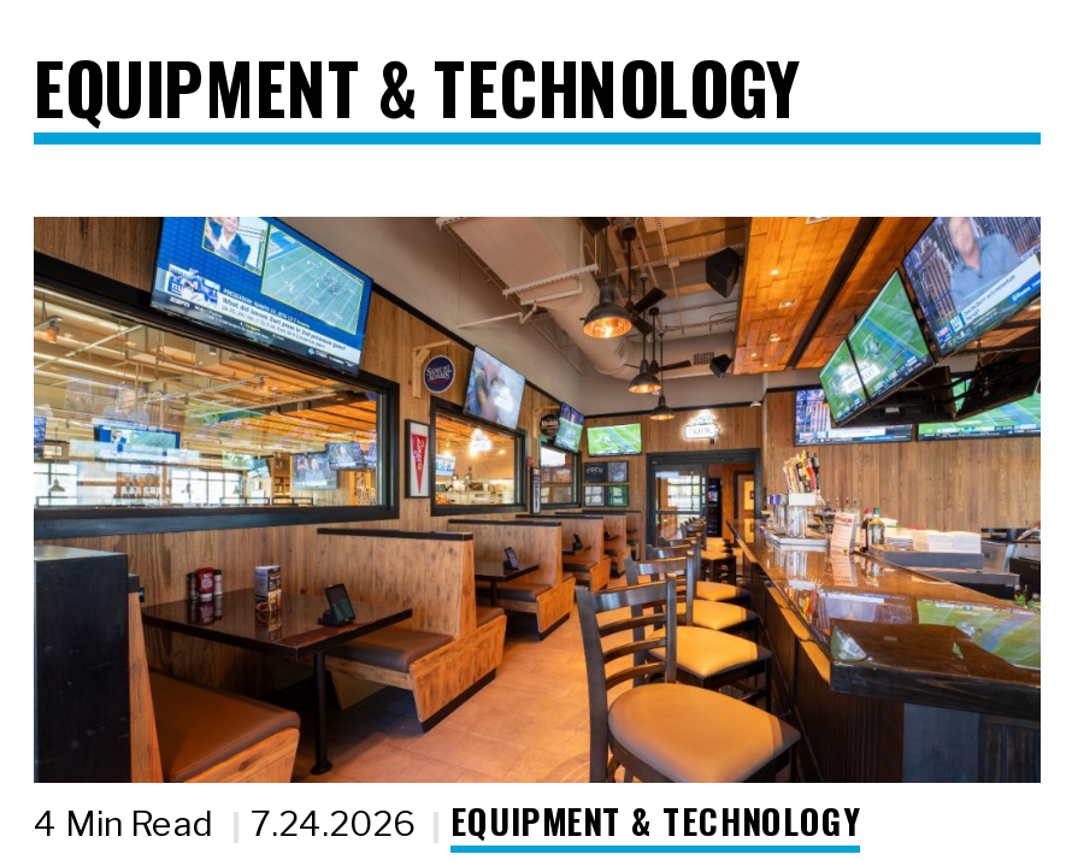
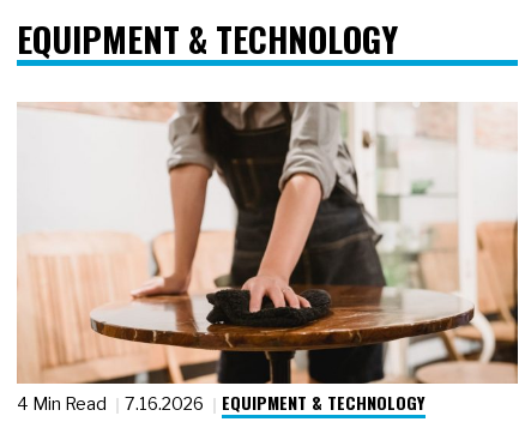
[31,216,1043,845] [image] | 4 Min Read 7.24.2026 EQUIPMENT & TECHNOLOGY -> [17,102,519,414] [image] | 4 Min Read 7.16.2026 EQUIPMENT & TECHNOLOGY

